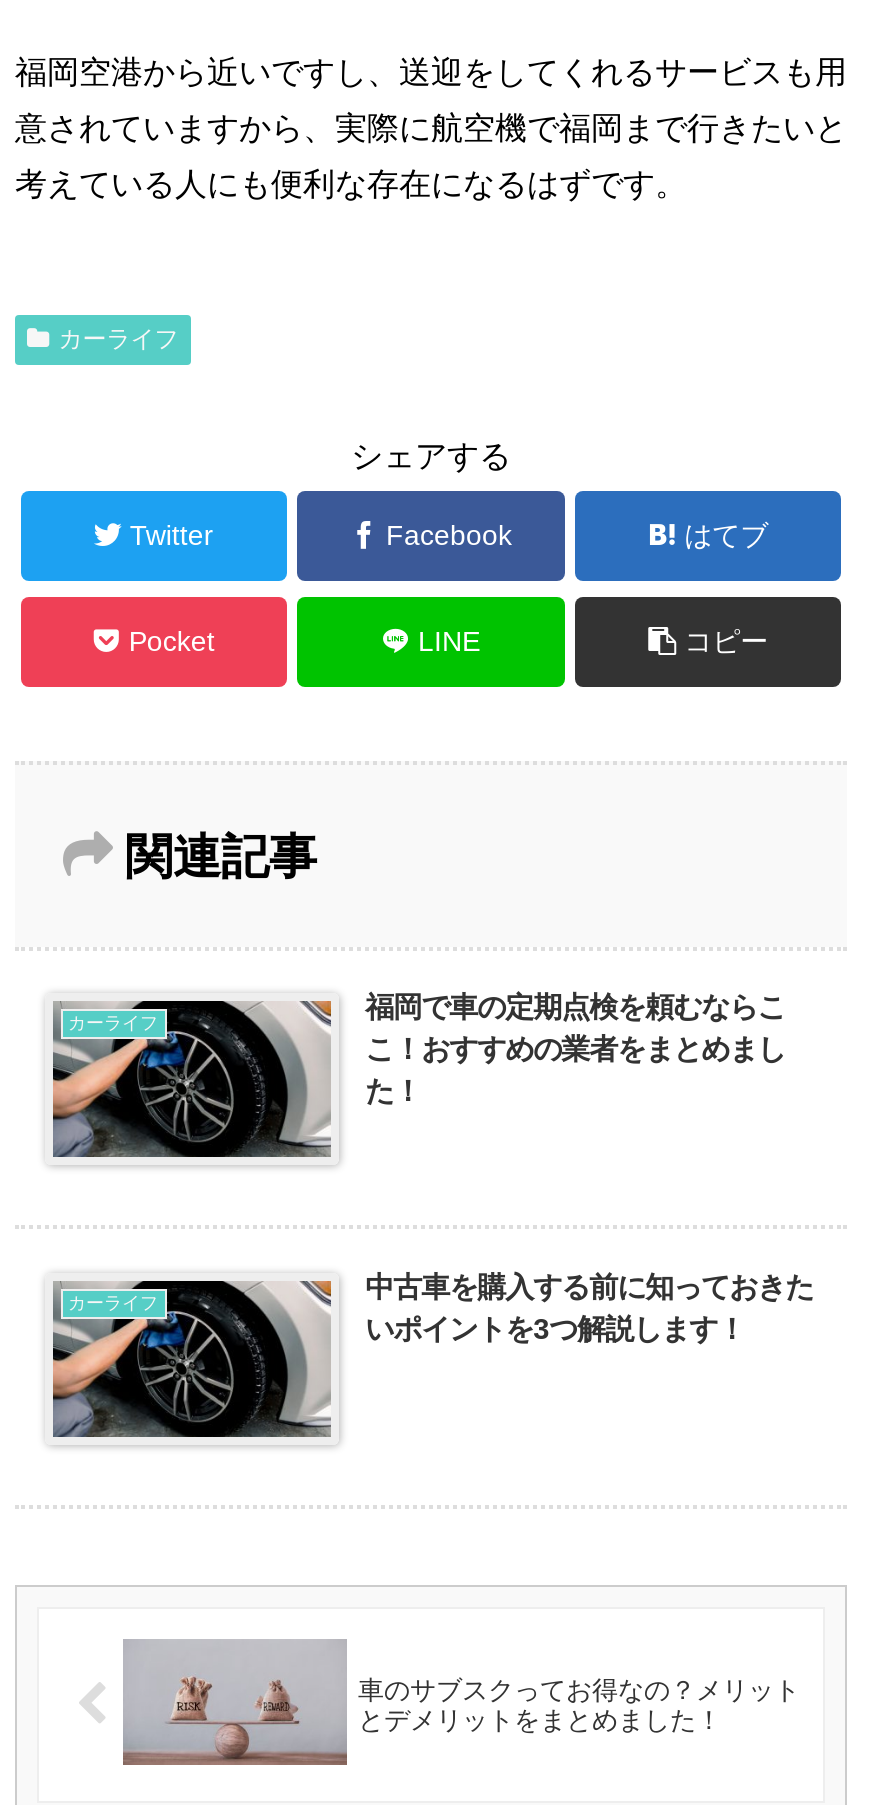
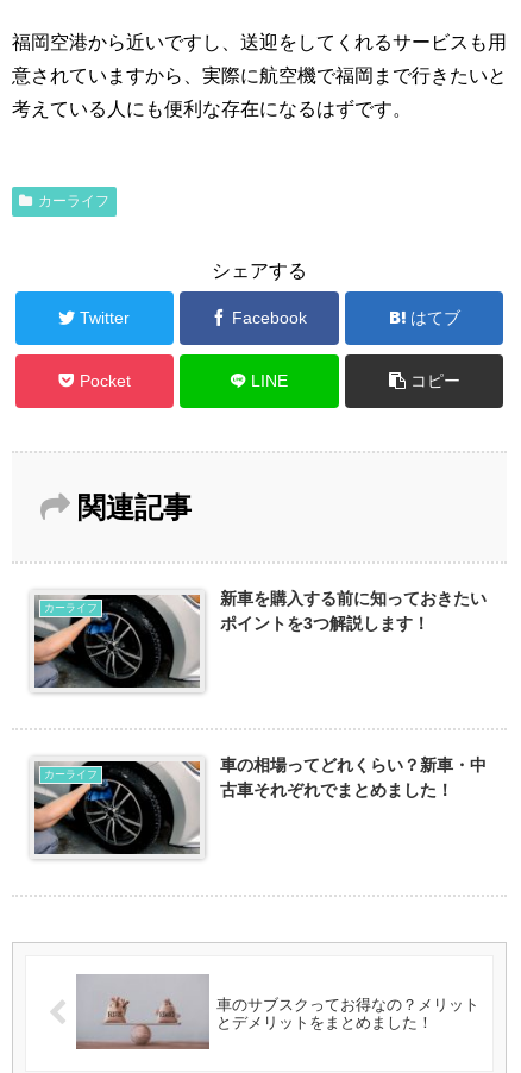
[365,991,785,1107] 福岡で車の定期点検を頼むならこ | こ！おすすめの業者をまとめまし | た！ -> [220,589,487,633] 新車を購入する前に知っておきたい | ポイントを3つ解説します！
[365,1270,813,1344] 中古車を購入する前に知っておきた | いポイントを3つ解説します！ -> [220,755,487,799] 車の相場ってどれくらい？新車・中 | 古車それぞれでまとめました！

